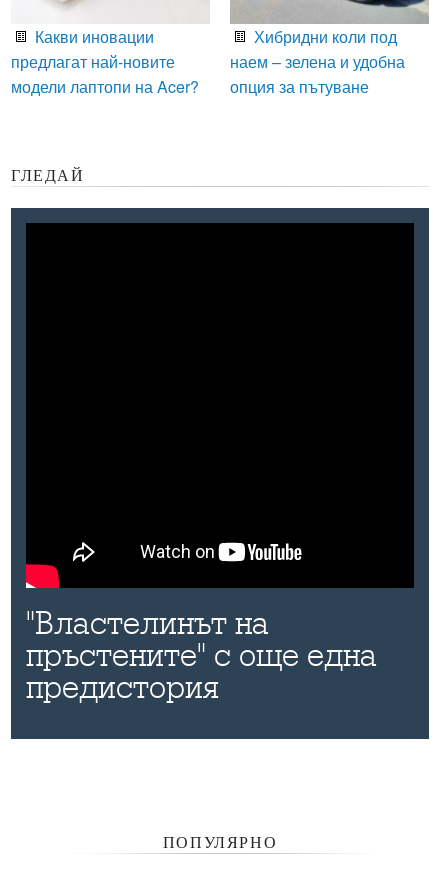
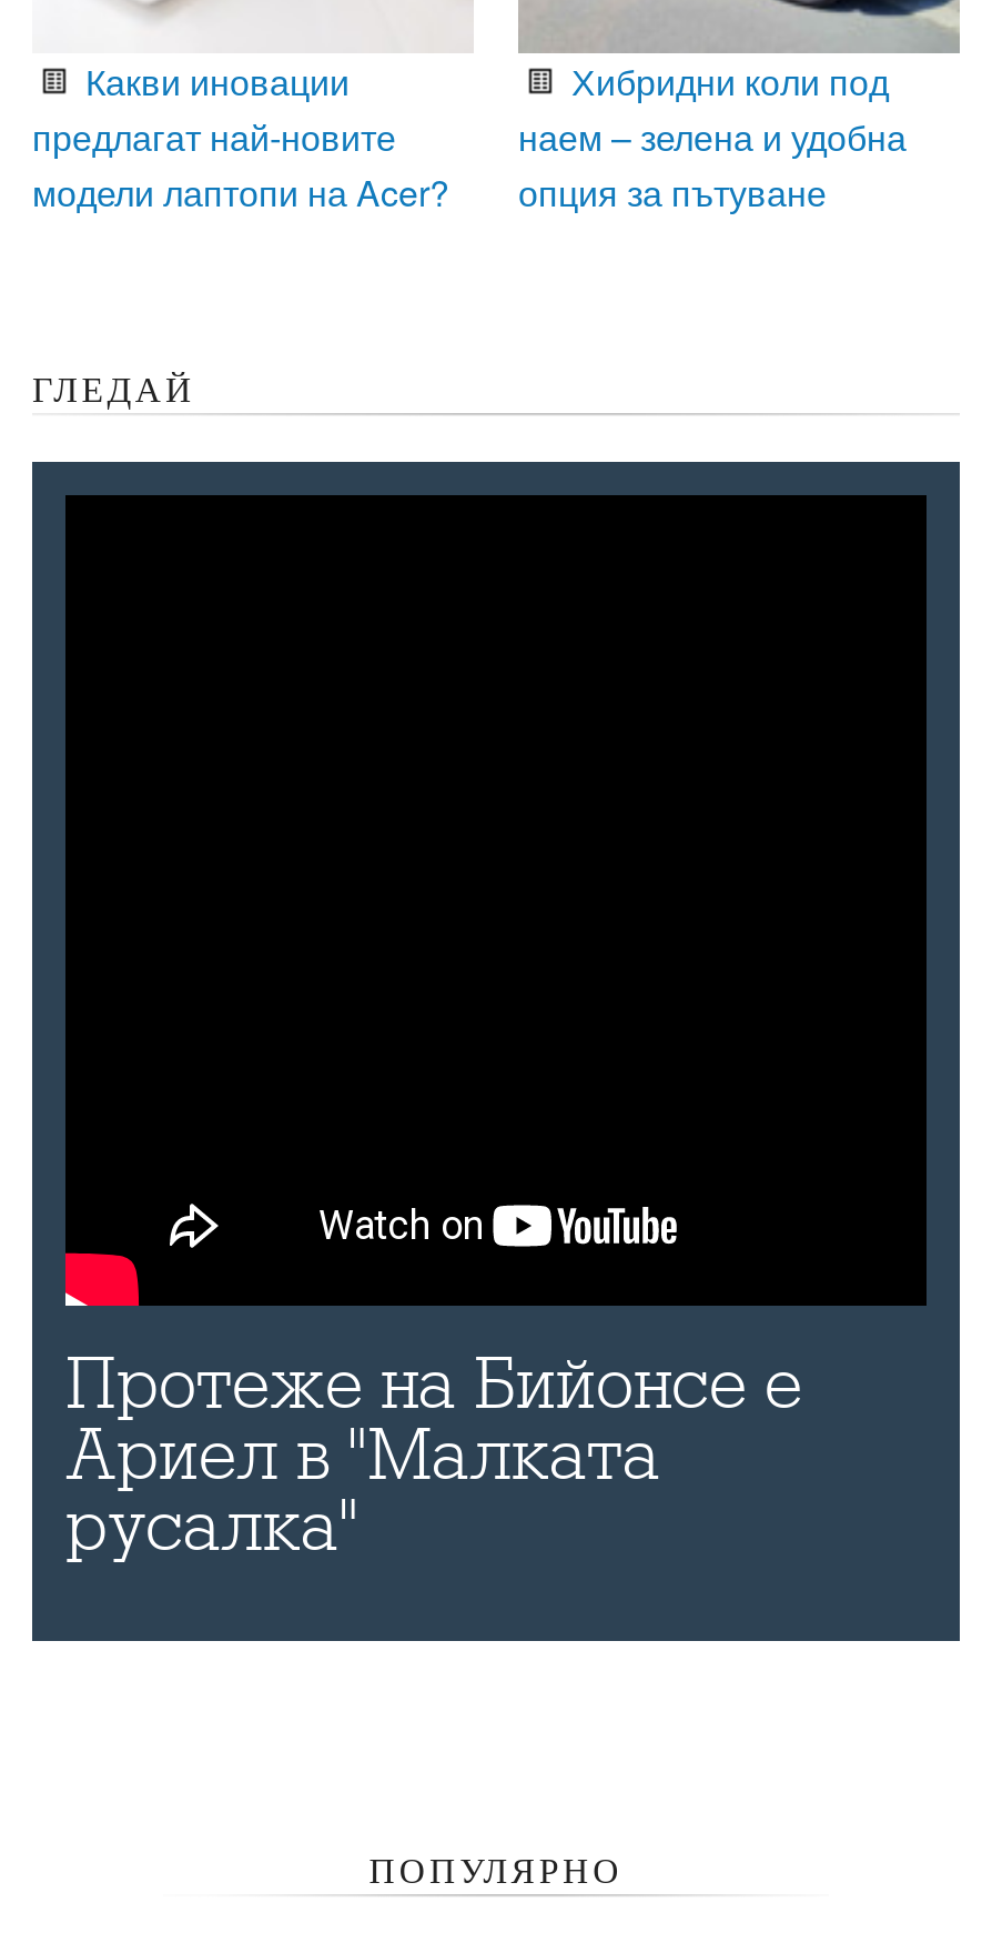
[26,605,377,706] "Властелинът на | пръстените" с още една | предистория -> [65,1344,802,1569] Протеже на Бийонсе е | Ариел в "Малката | русалка"

